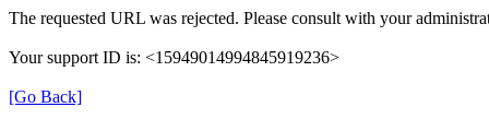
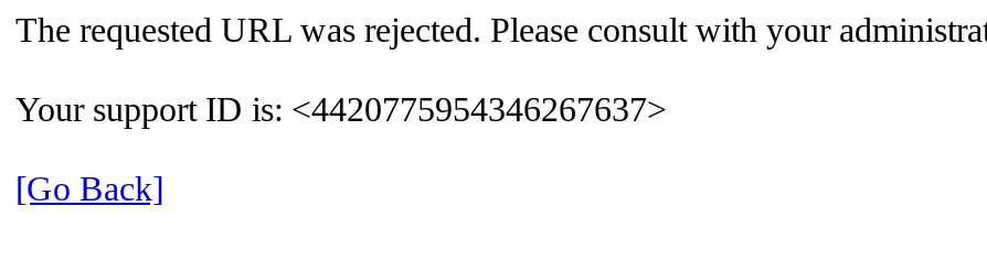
[9,48,339,67] Your support ID is: <15949014994845919236> -> [15,90,667,128] Your support ID is: <4420775954346267637>

